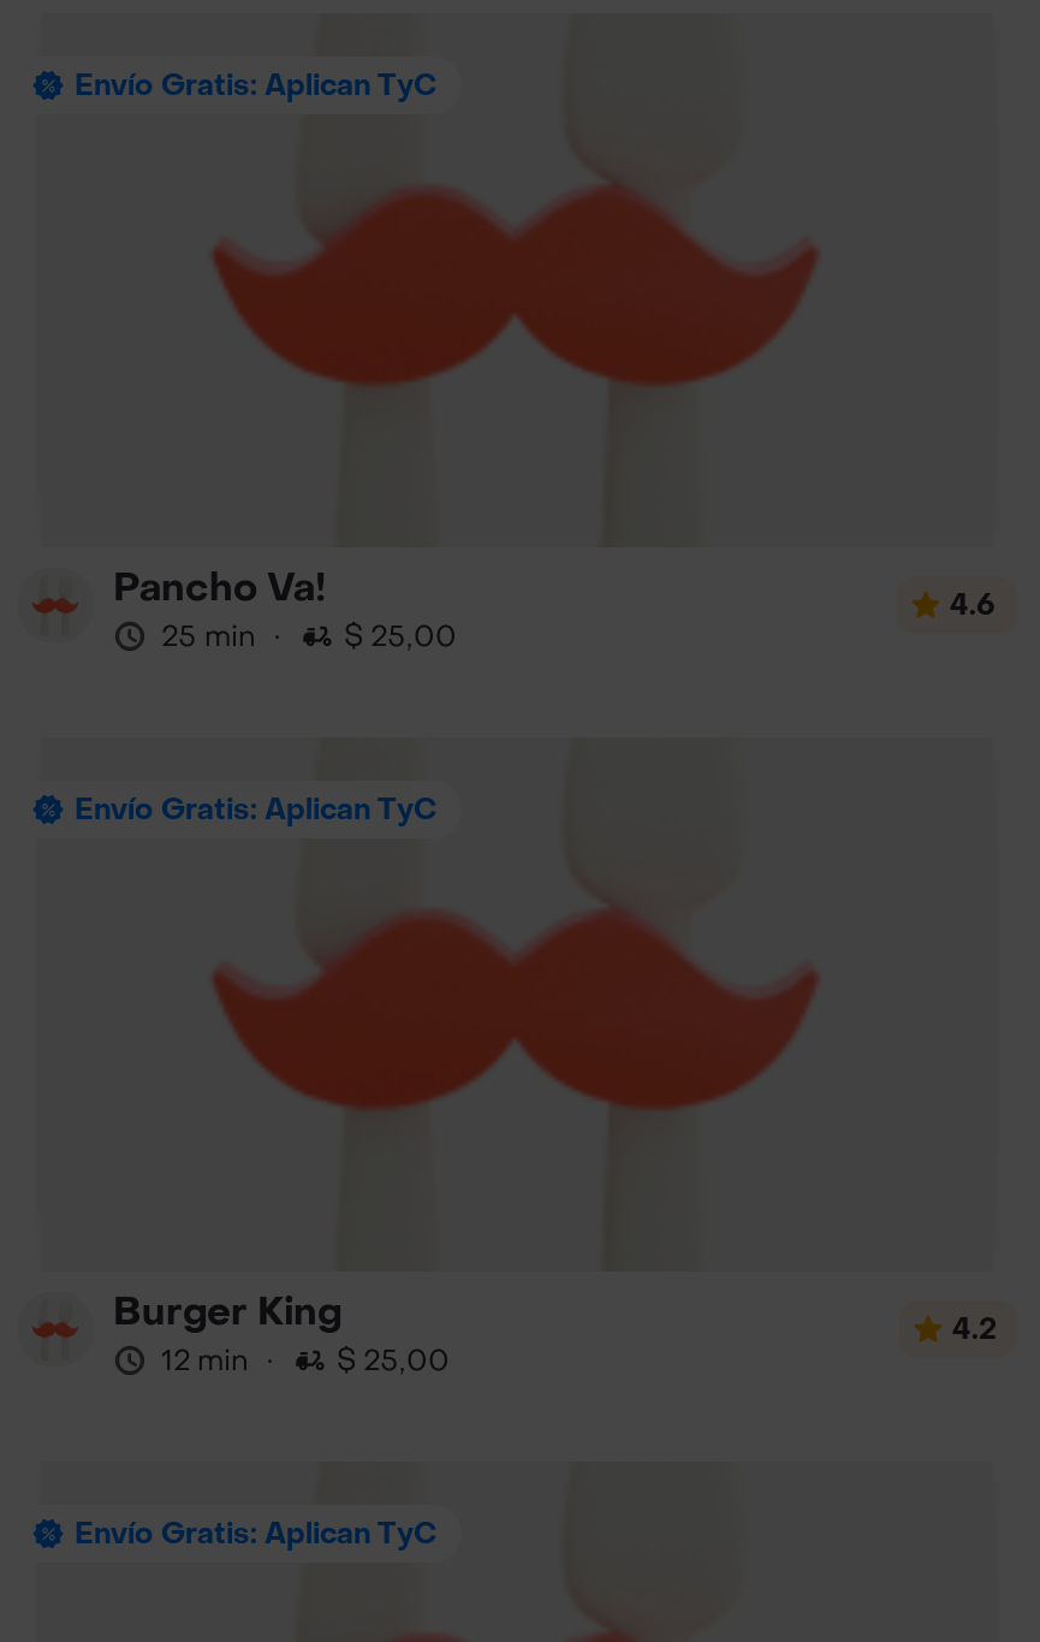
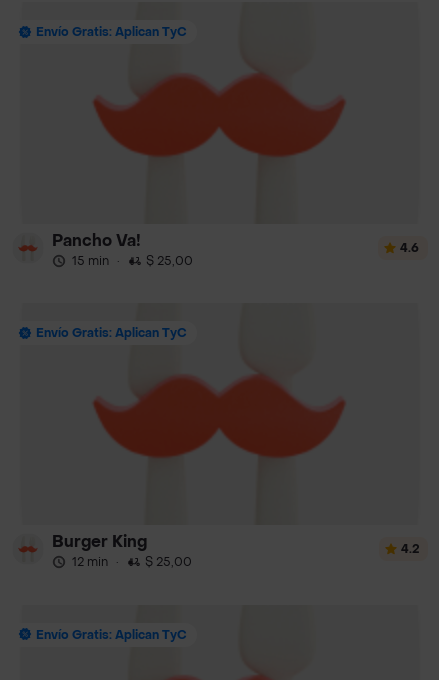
[161,615,457,654] 25 min · $ 25,00 -> [72,253,193,269] 15 min · $ 25,00

